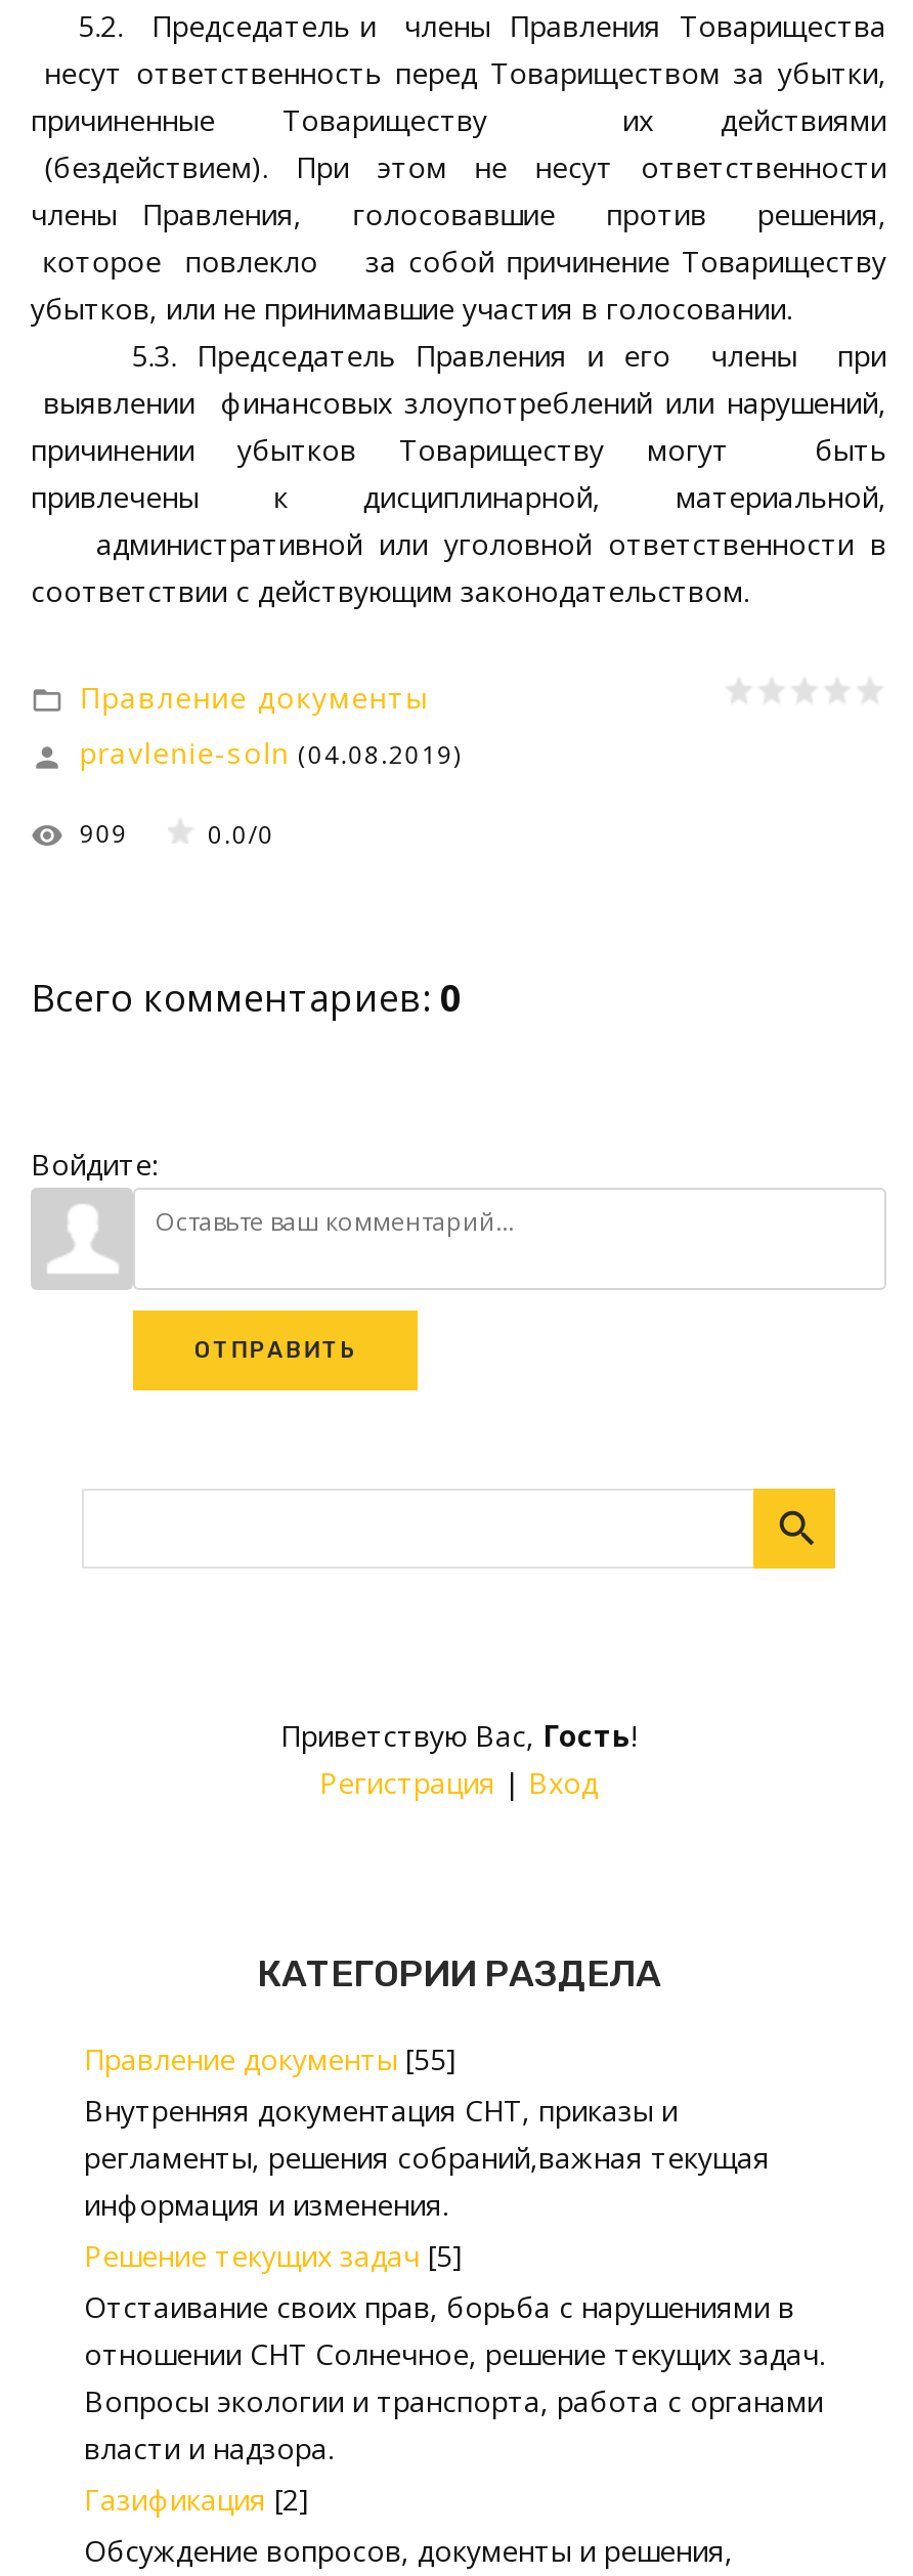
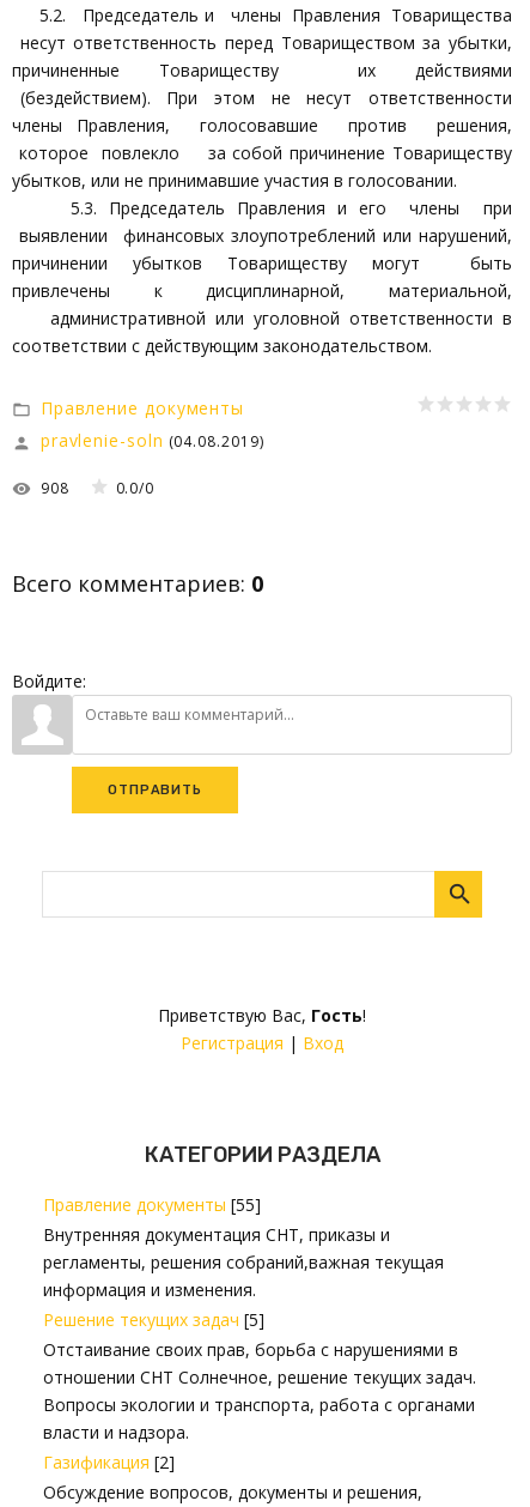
[79,817,128,852] 909 -> [40,478,69,498] 908

